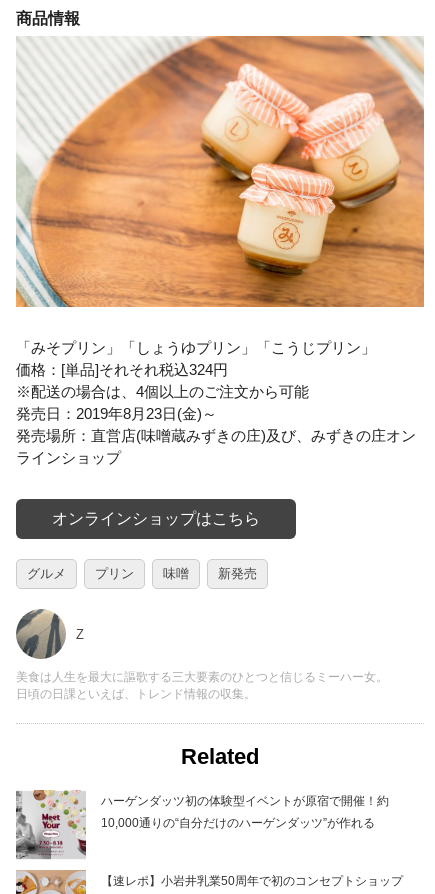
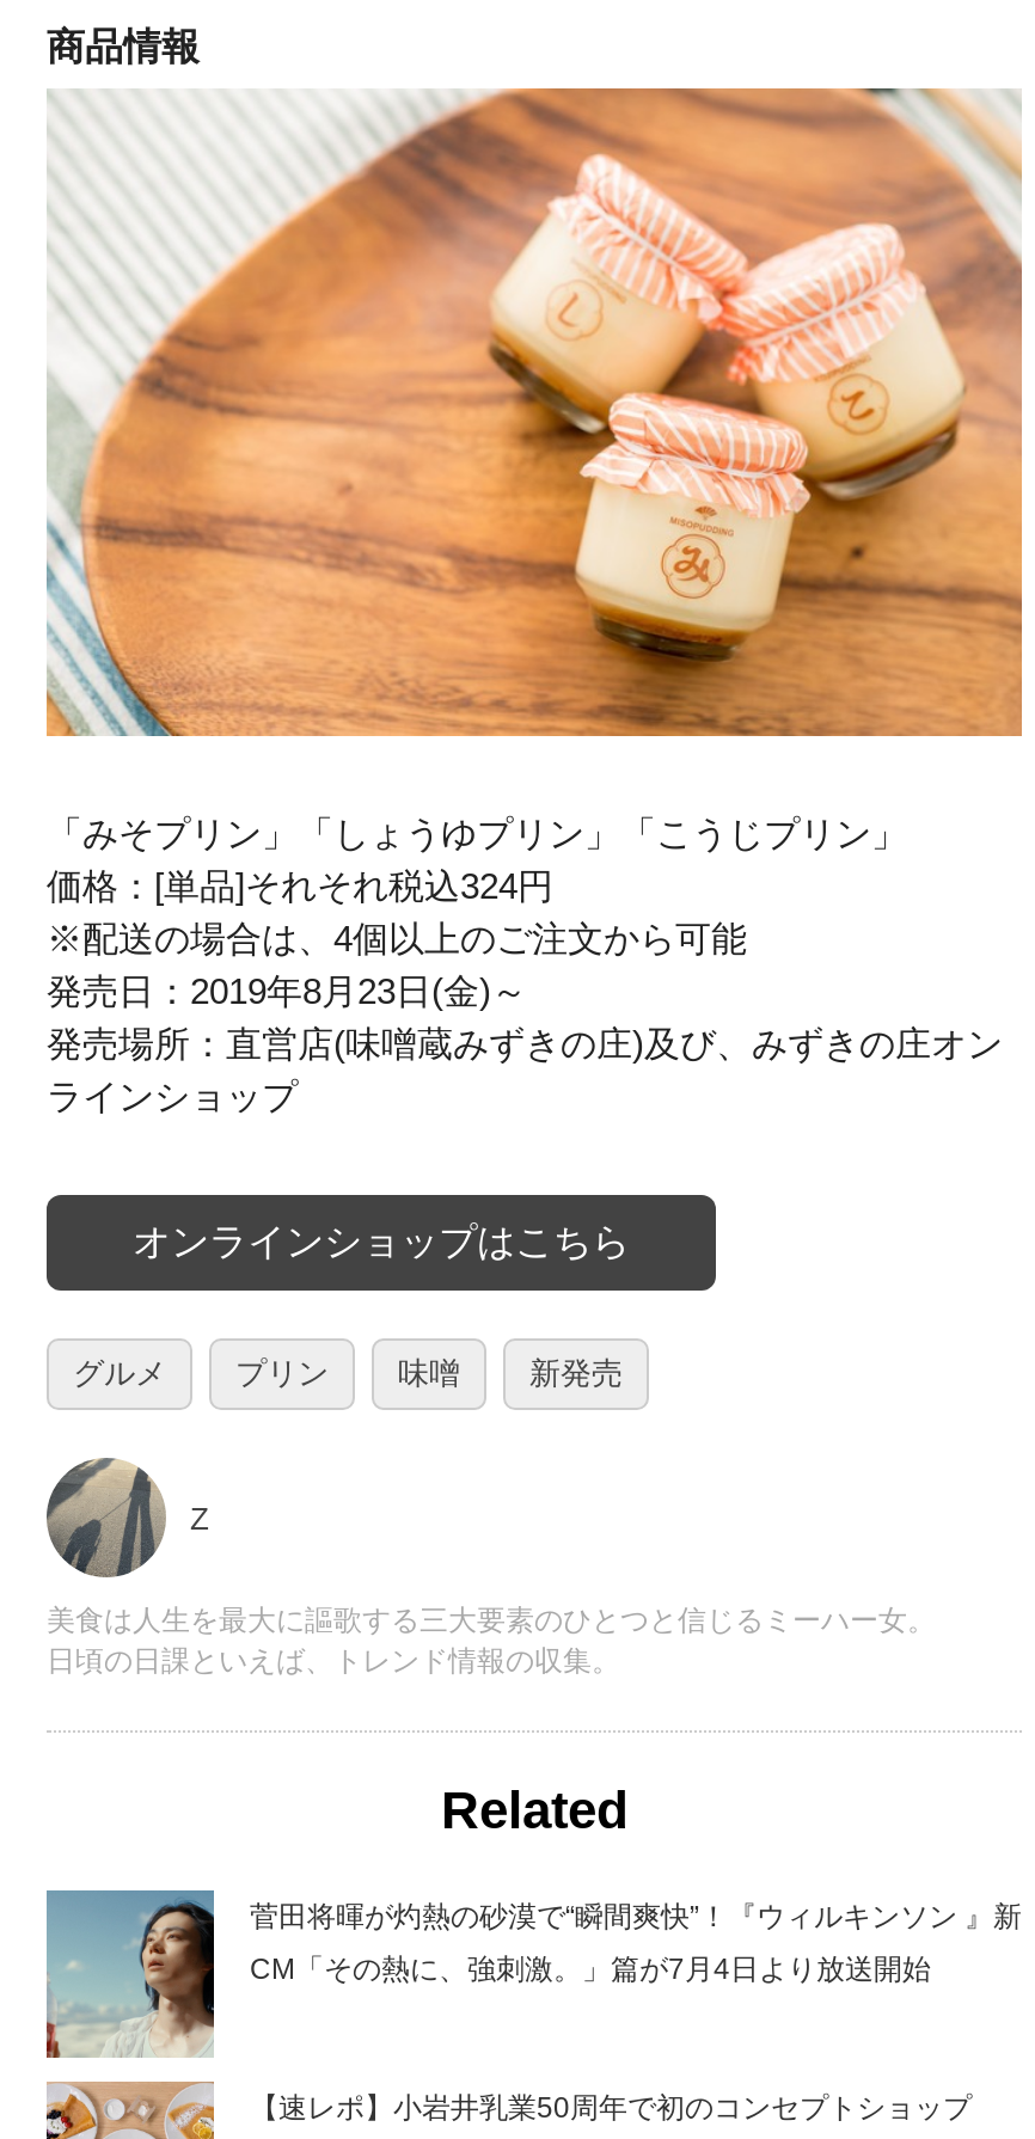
[15,789,389,859] [image] | ハーゲンダッツ初の体験型イベントが原宿で開催！約 -> [44,1888,1022,2058] [image] | 菅田将暉が灼熱の砂漠で“瞬間爽快”！『ウィルキンソン 』新
[101,816,375,830] 10,000通りの“自分だけのハーゲンダッツ”が作れる -> [250,1953,931,1987] CM「その熱に、強刺激。」篇が7月4日より放送開始

